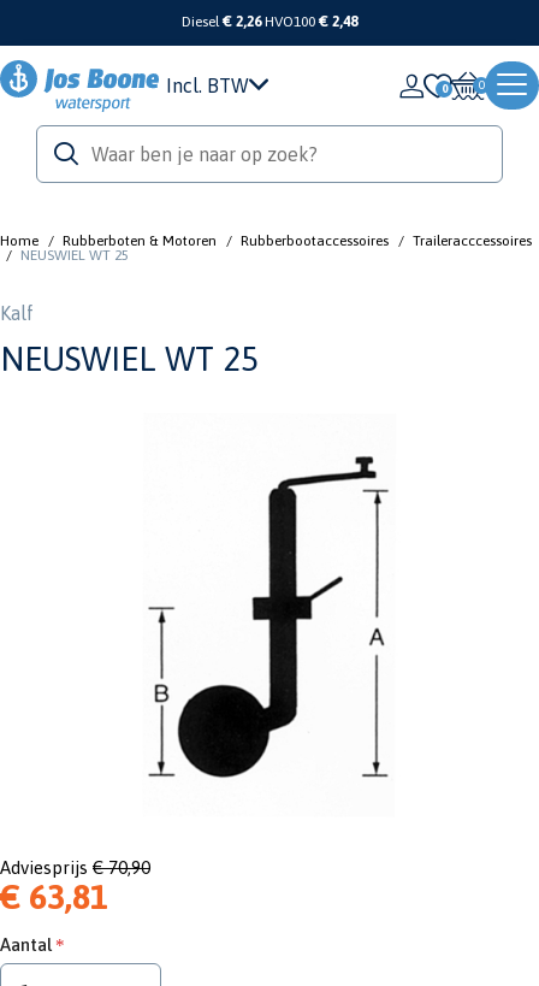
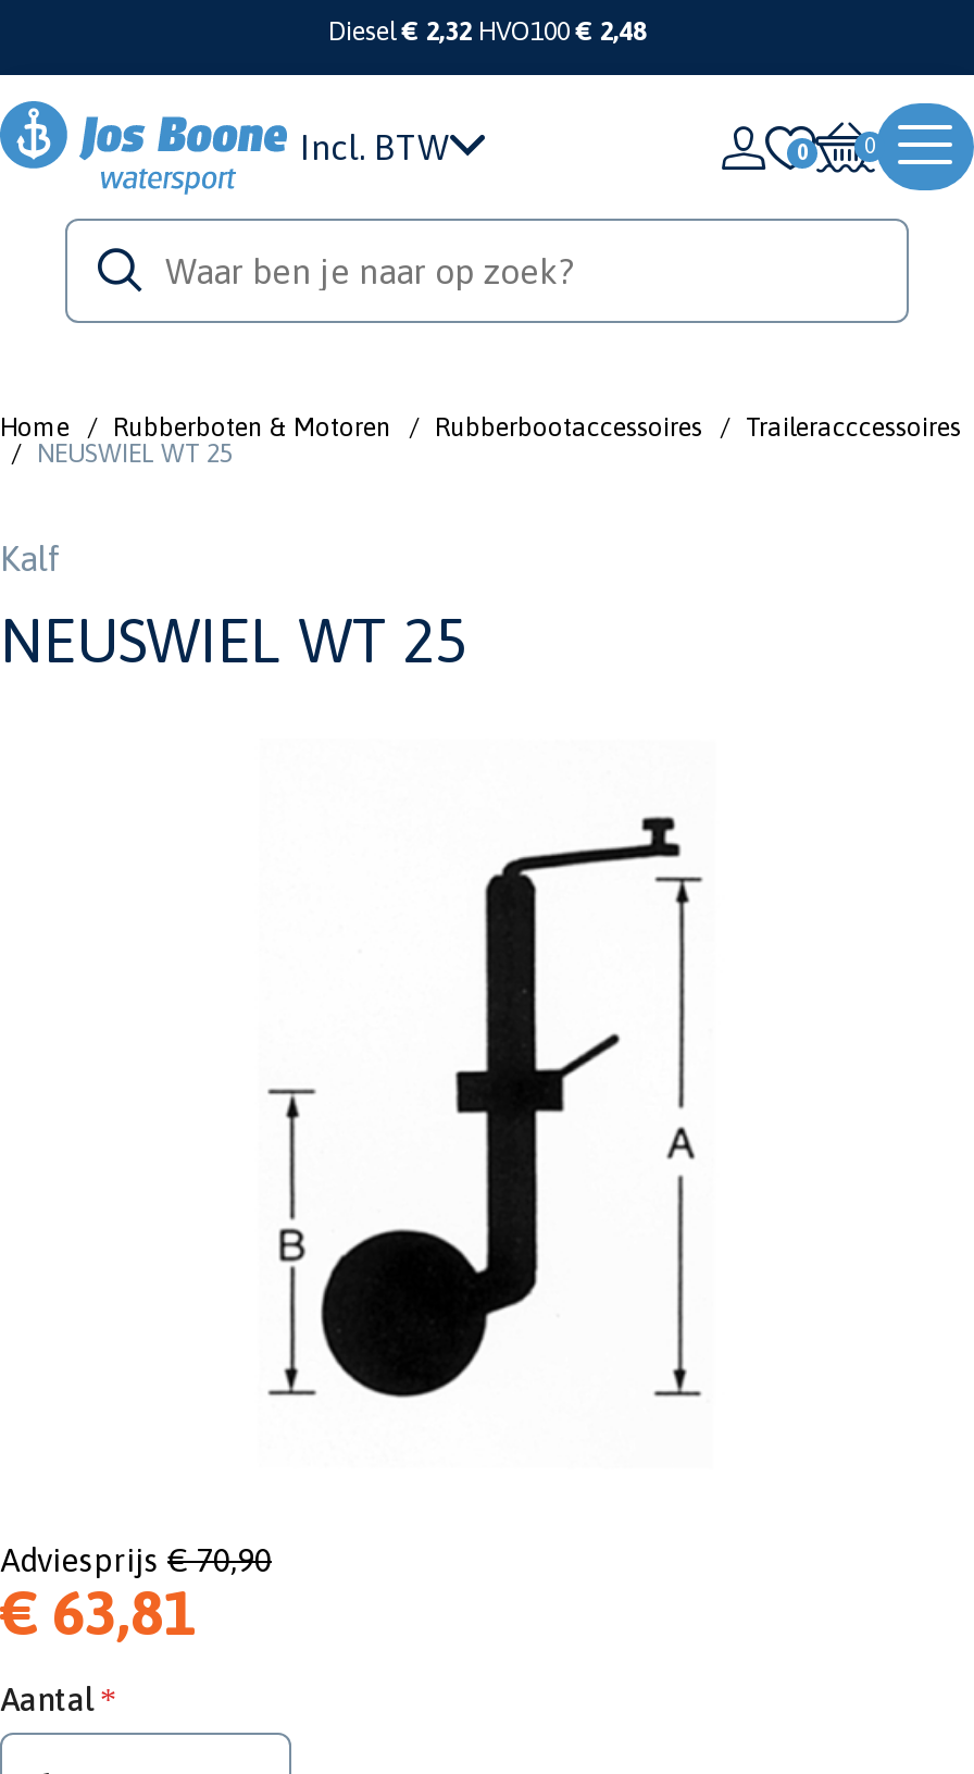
[182,13,357,30] Diesel€ 2,26 HVO100 € 2,48 -> [328,16,646,47] Diesel€ 2,32 HVO100 € 2,48

